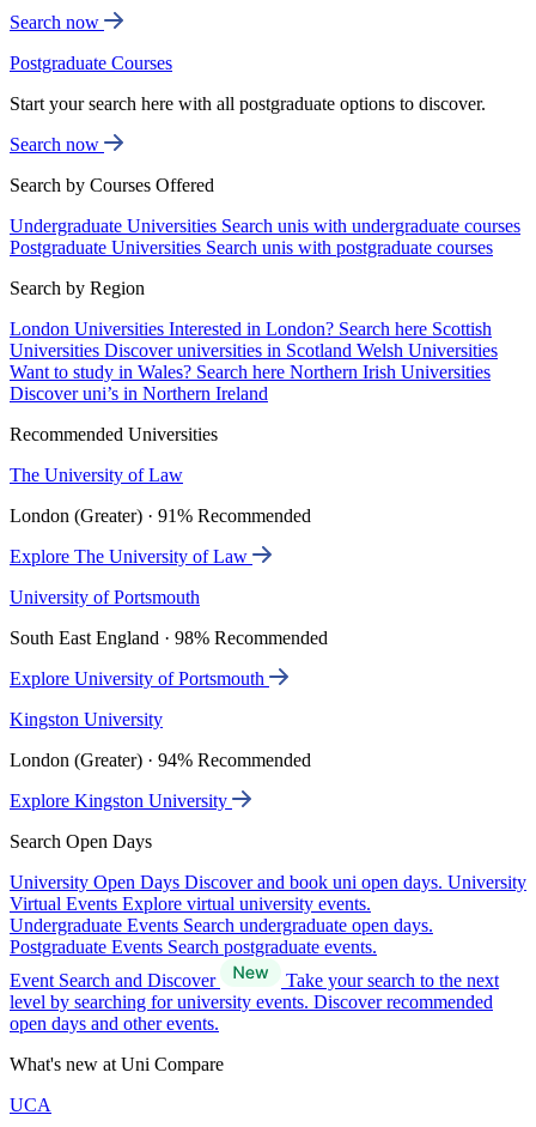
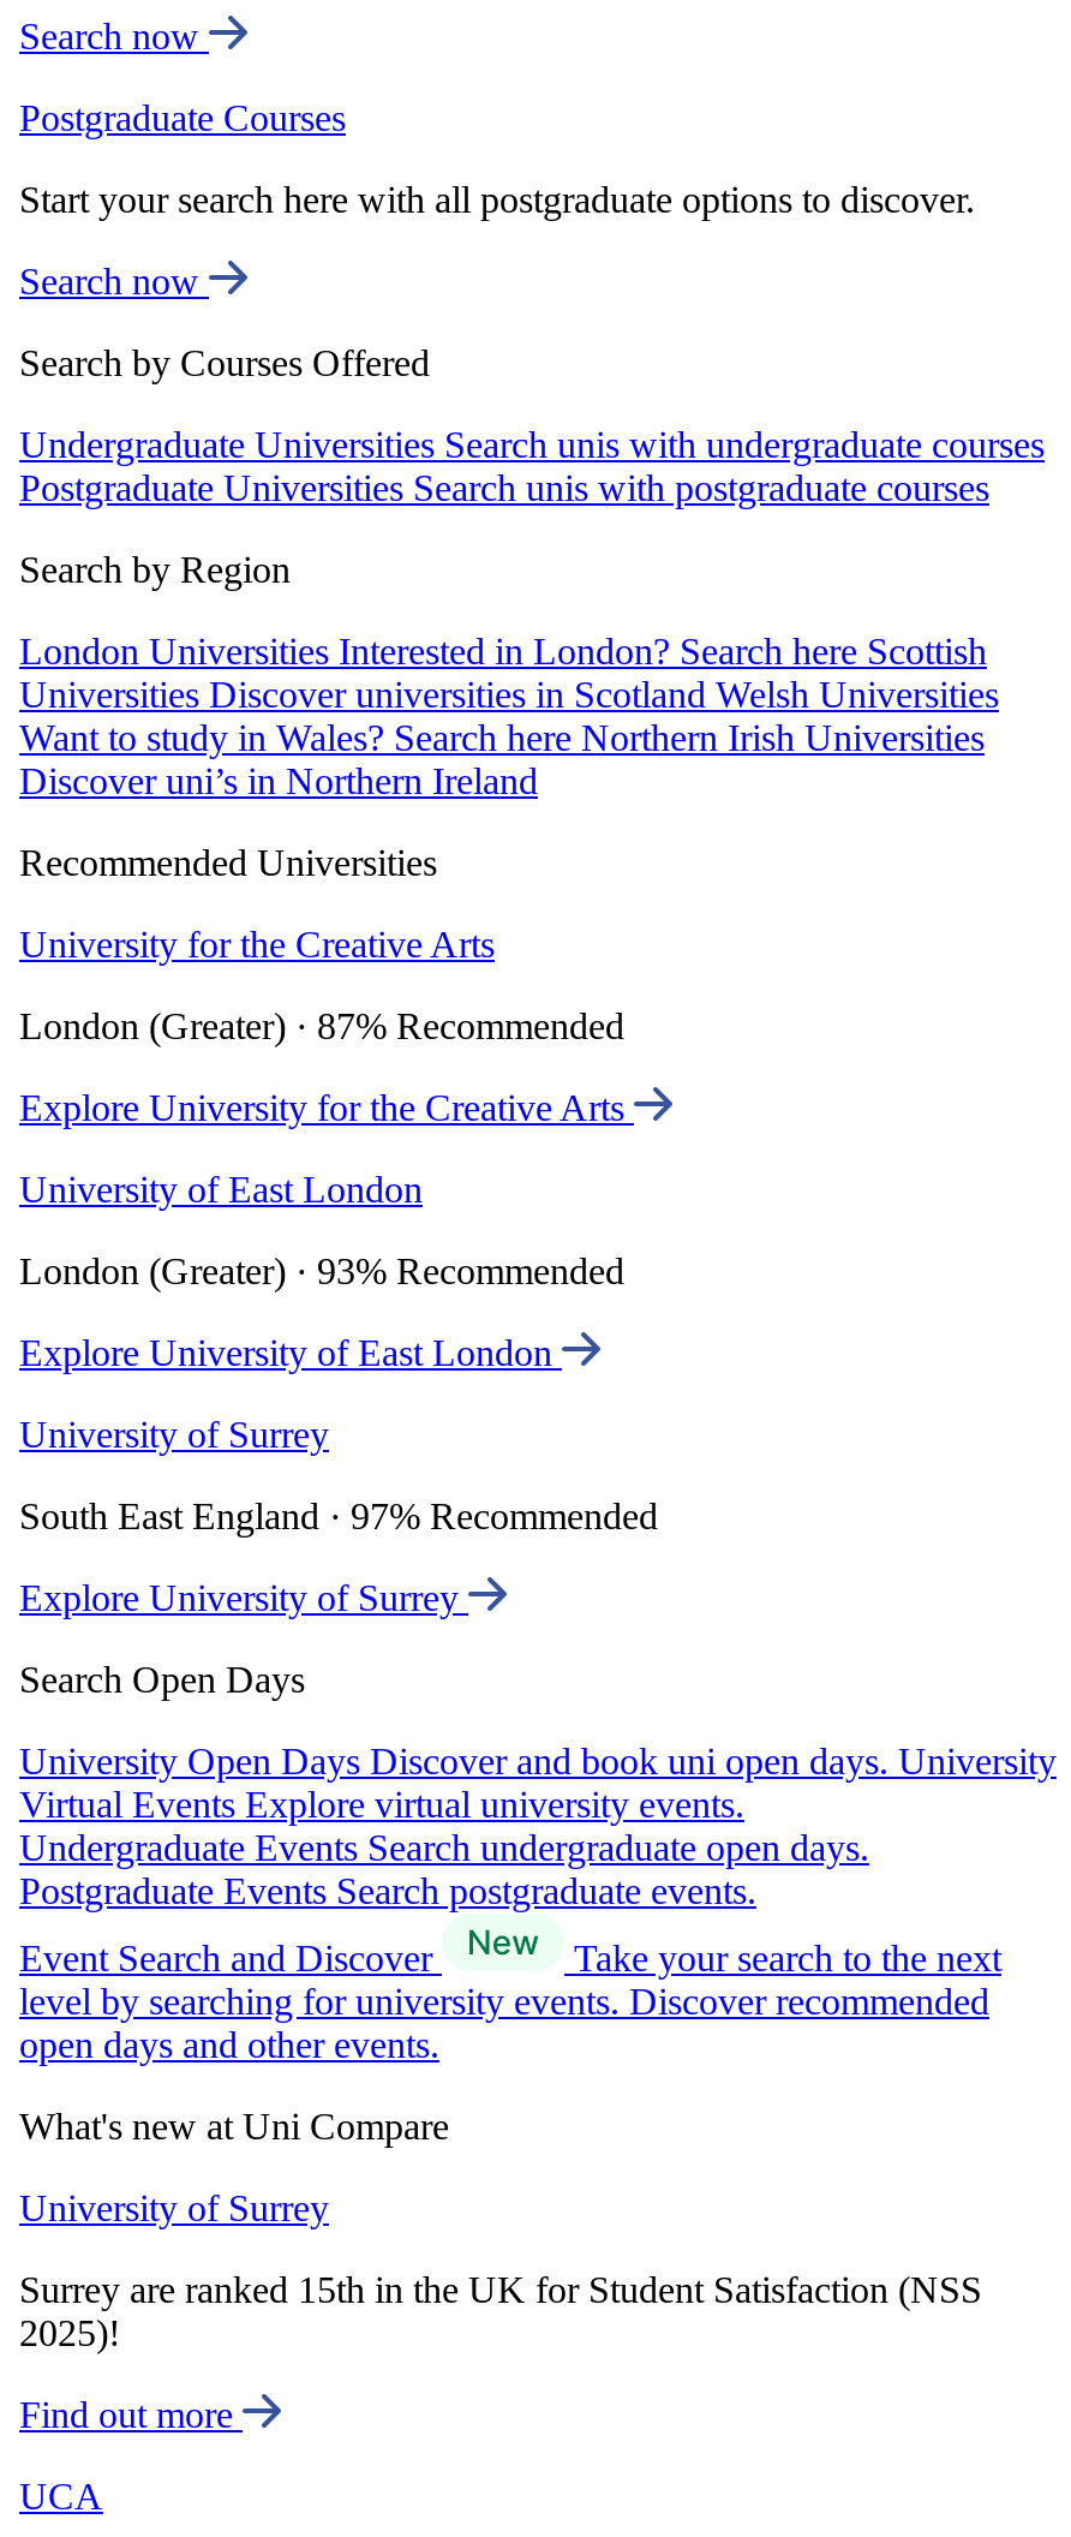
[10,465,183,485] The University of Law -> [19,924,495,965] University for the Creative Arts
[10,506,311,526] London (Greater) · 91% Recommended -> [19,1006,624,1047] London (Greater) · 87% Recommended
[10,546,252,567] Explore The University of Law -> [19,1087,634,1128] Explore University for the Creative Arts
[10,587,200,607] University of Portsmouth -> [19,1169,423,1210] University of East London
[10,628,328,648] South East England · 98% Recommended -> [19,1251,624,1292] London (Greater) · 93% Recommended
[10,668,269,689] Explore University of Portsmouth -> [19,1332,562,1373] Explore University of East London
[10,709,163,729] Kingston University -> [19,1414,329,1455] University of Surrey
[10,750,311,770] London (Greater) · 94% Recommended -> [19,1496,658,1537] South East England · 97% Recommended
[10,791,232,811] Explore Kingston University -> [19,1577,468,1618] Explore University of Surrey
none -> [19,2188,982,2435] University of Surrey | Surrey are ranked 15th in the UK for Student Satisfaction (NSS | 2025)! | Find out more

